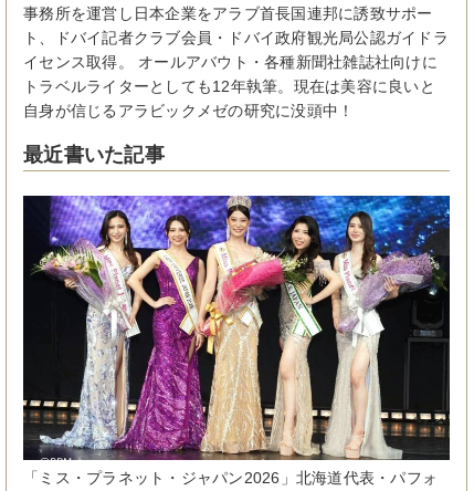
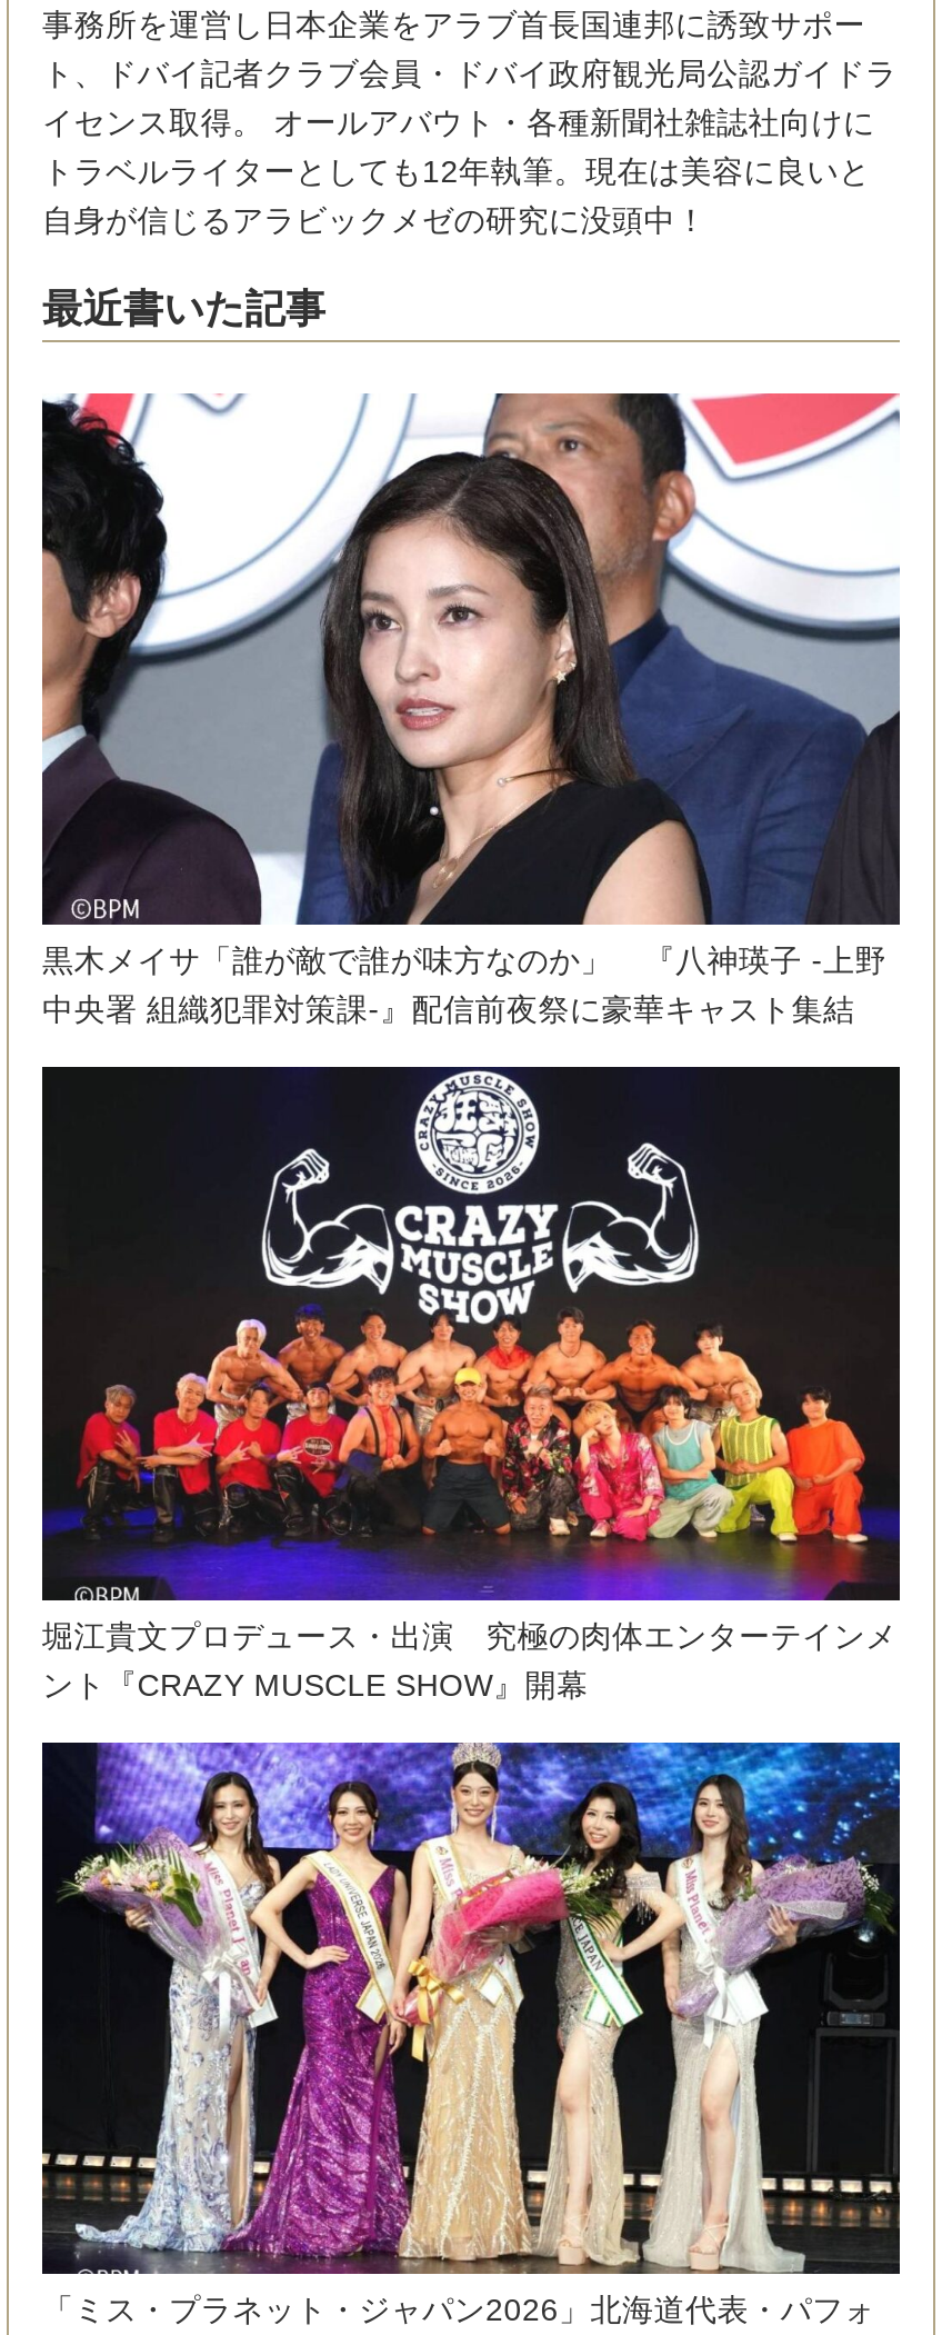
none -> [40,391,902,1028] [image] | 黒木メイサ「誰が敵で誰が味方なのか」 『八神瑛子 -上野 | 中央署 組織犯罪対策課-』配信前夜祭に豪華キャスト集結
none -> [40,1065,902,1702] [image] | 堀江貴文プロデュース・出演 究極の肉体エンターテインメ | ント『CRAZY MUSCLE SHOW』開幕

